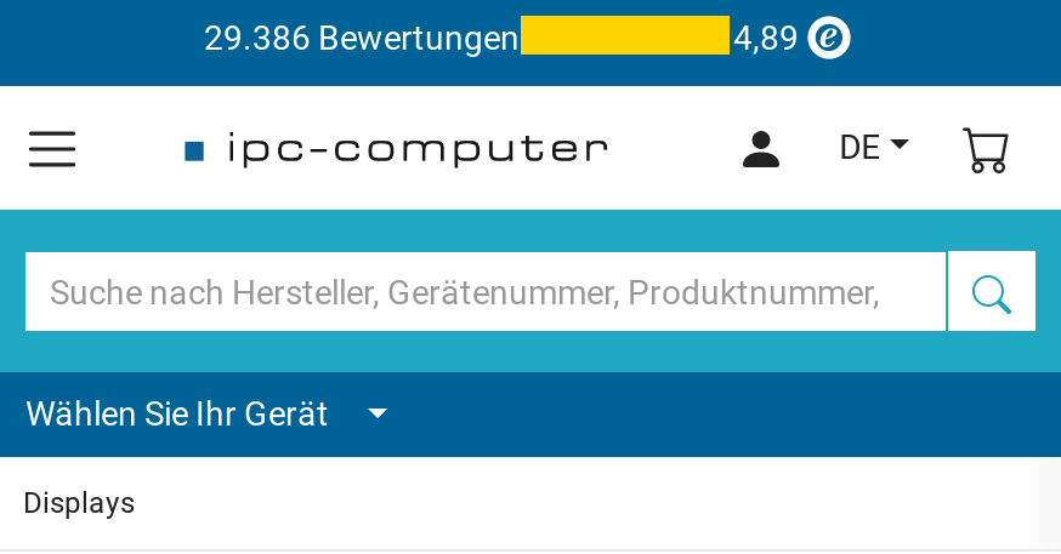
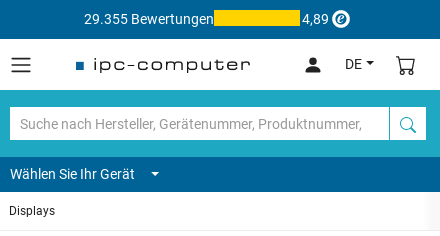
[204,17,520,56] 29.386 Bewertungen -> [83,10,213,26] 29.355 Bewertungen

